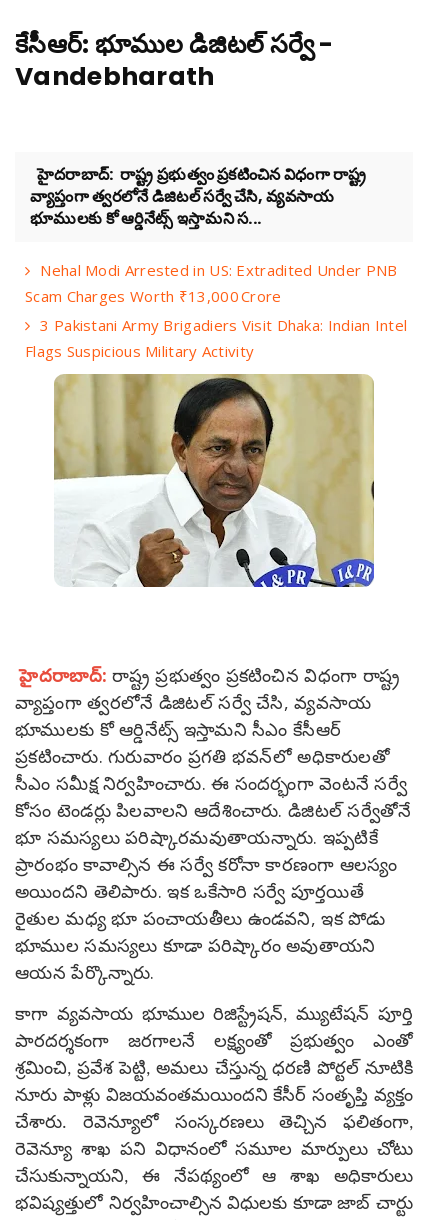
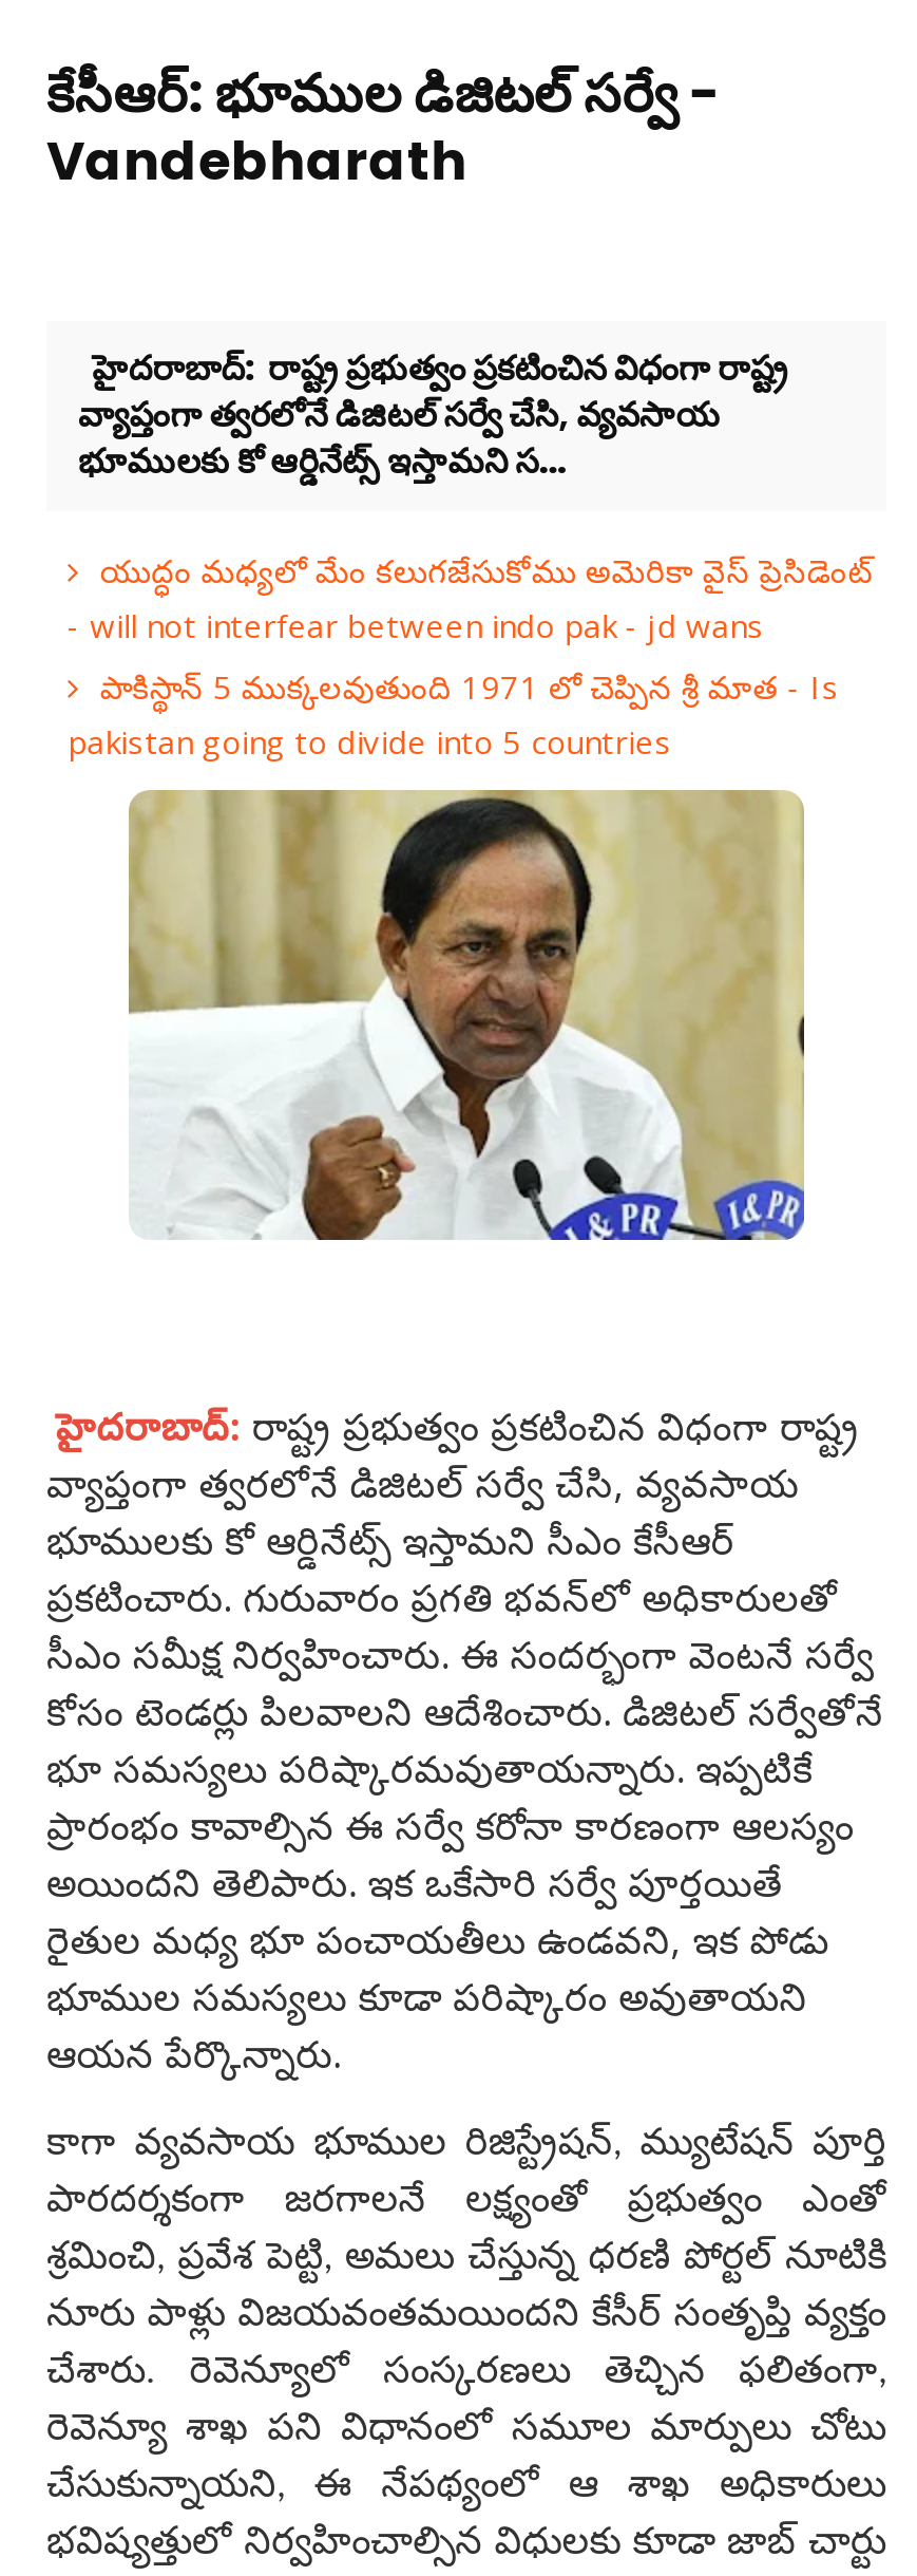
[25,260,407,361] Nehal Modi Arrested in US: Extradited Under PNB | Scam Charges Worth ₹13,000 Crore | 3 Pakistani Army Brigadiers Visit Dhaka: Indian Intel | Flags Suspicious Military Activity -> [68,549,874,762] యుద్ధం మధ్యలో మేం కలుగజేసుకోము అమెరికా వైస్ ప్రెసిడెంట్ | - will not interfear between indo pak - jd wans | పాకిస్థాన్ 5 ముక్కలవుతుంది 1971 లో చెప్పిన శ్రీ మాత - Is | pakistan going to divide into 5 countries

